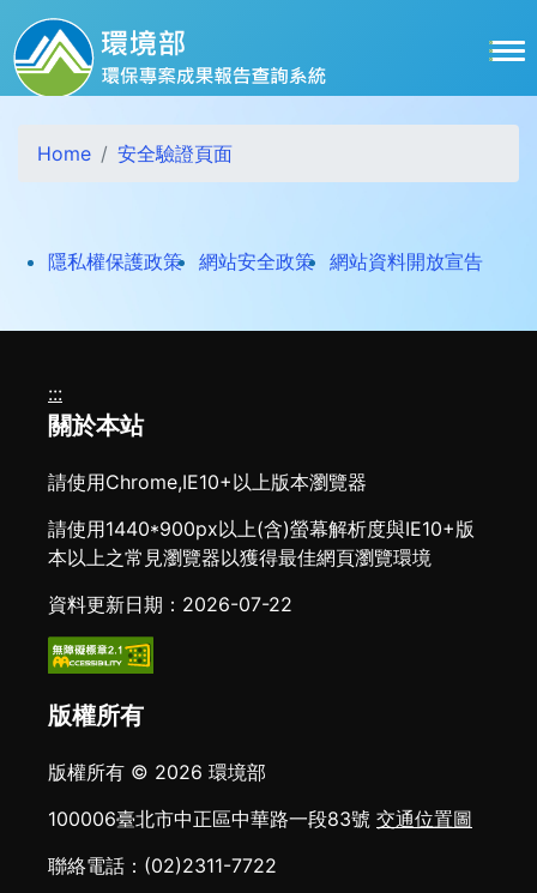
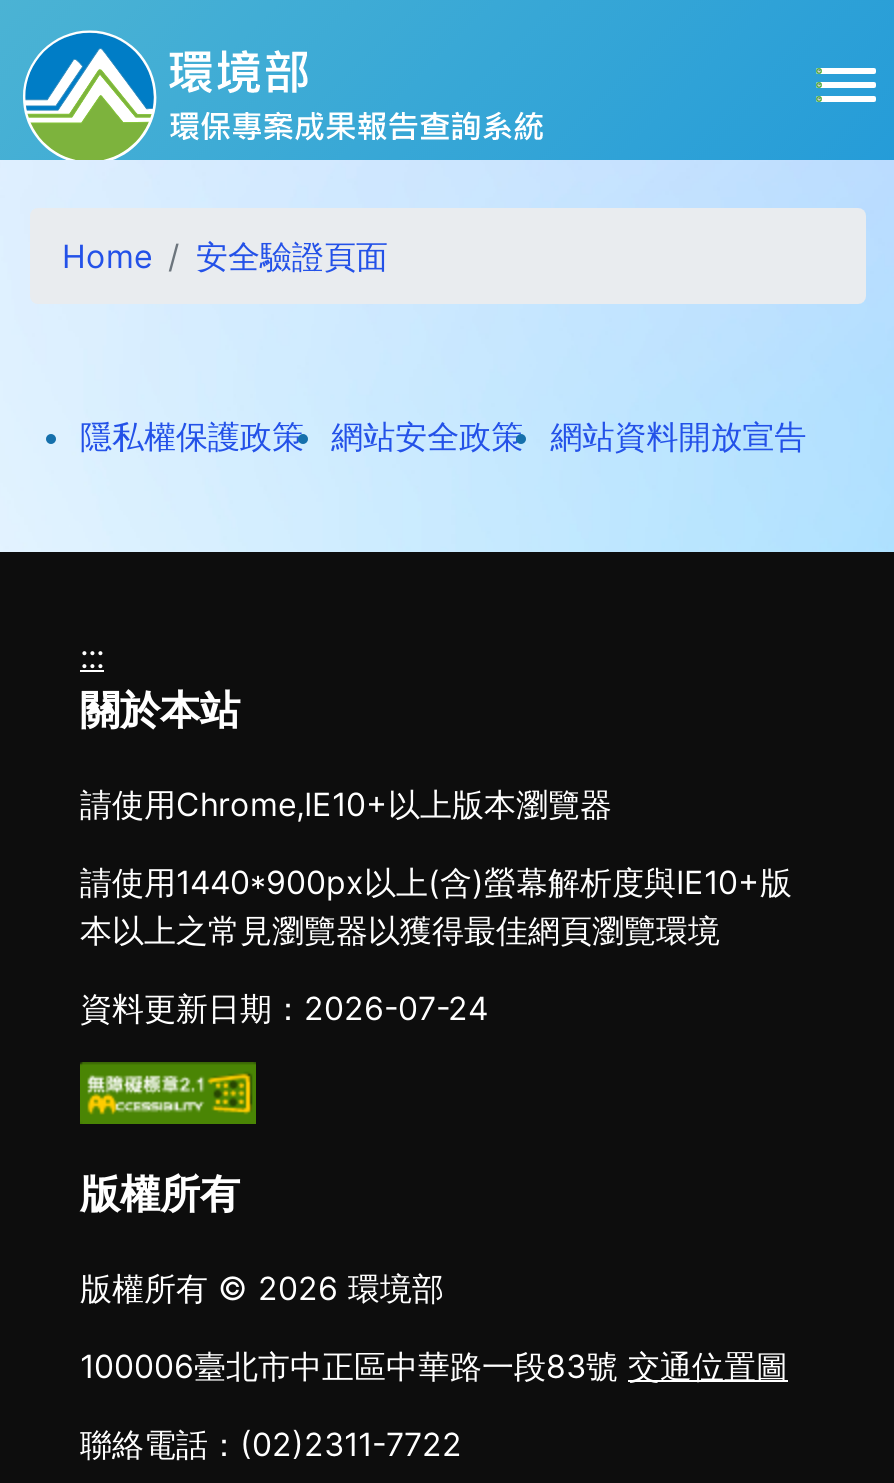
[48,592,292,616] 資料更新日期：2026-07-22 -> [80,988,488,1028] 資料更新日期：2026-07-24

